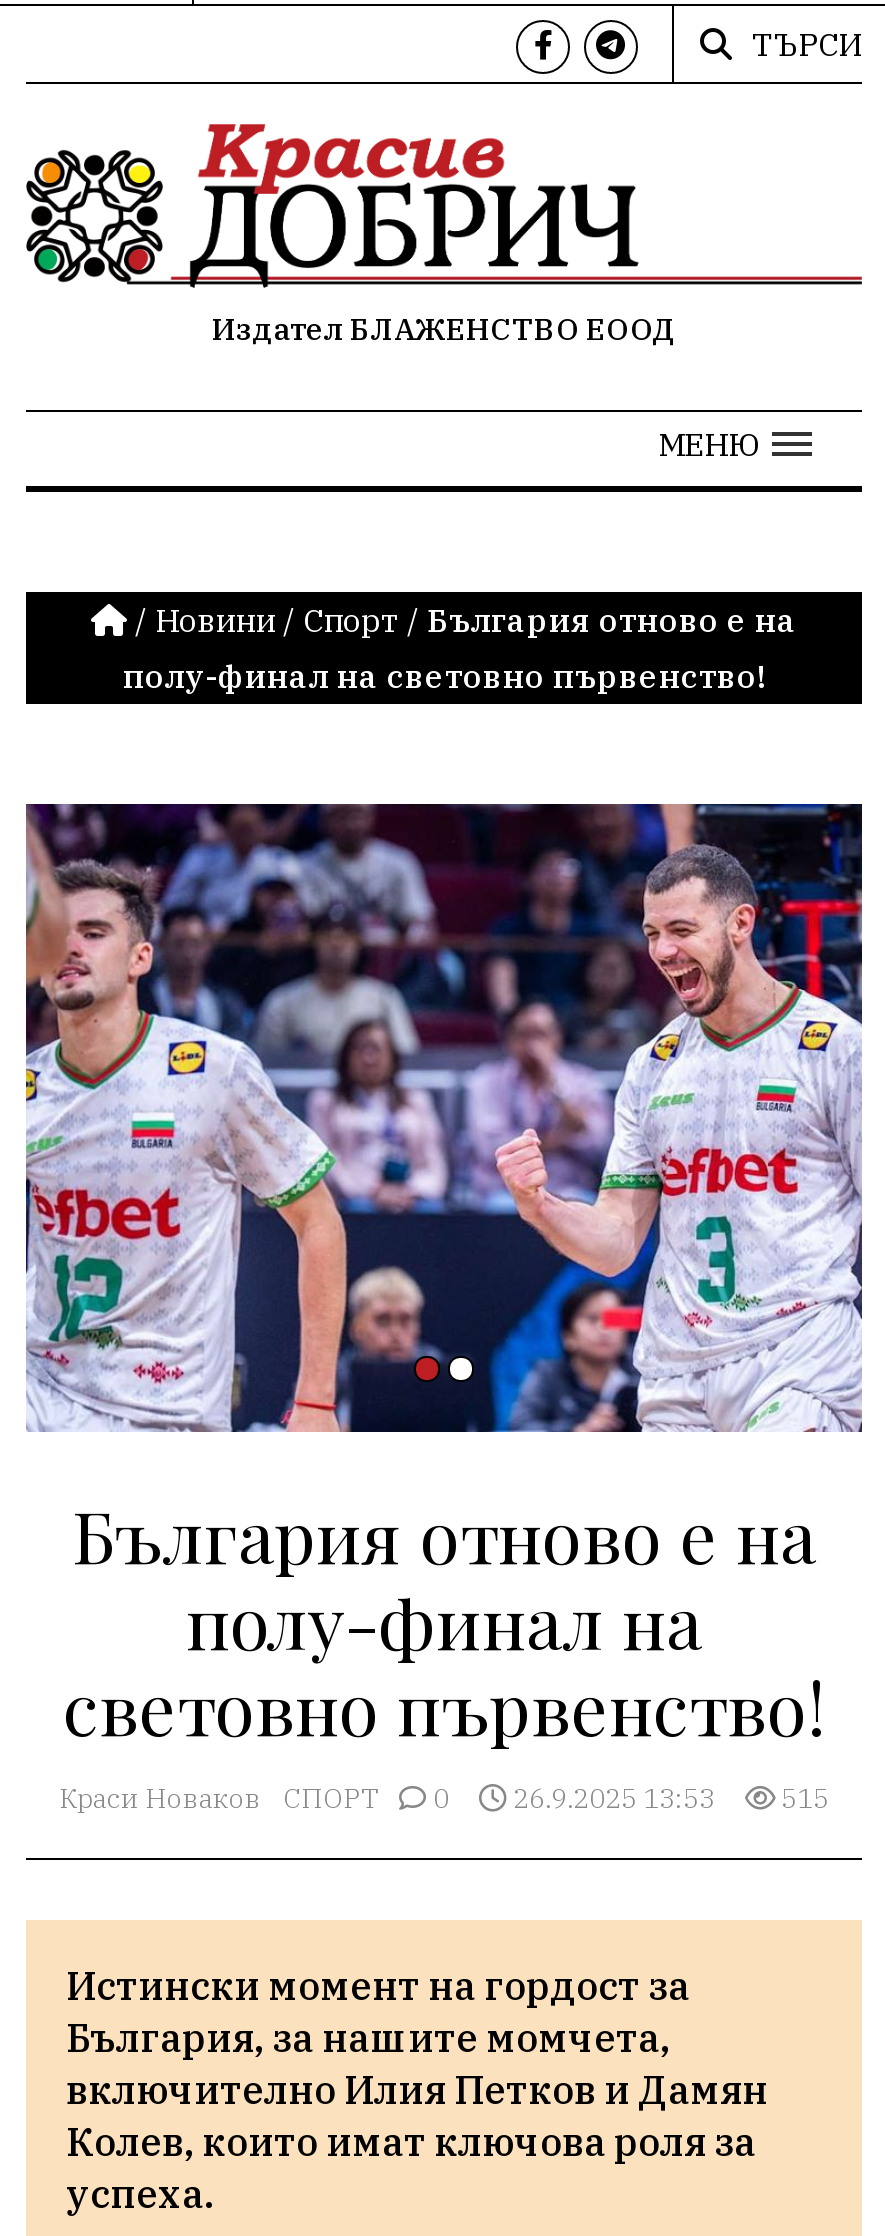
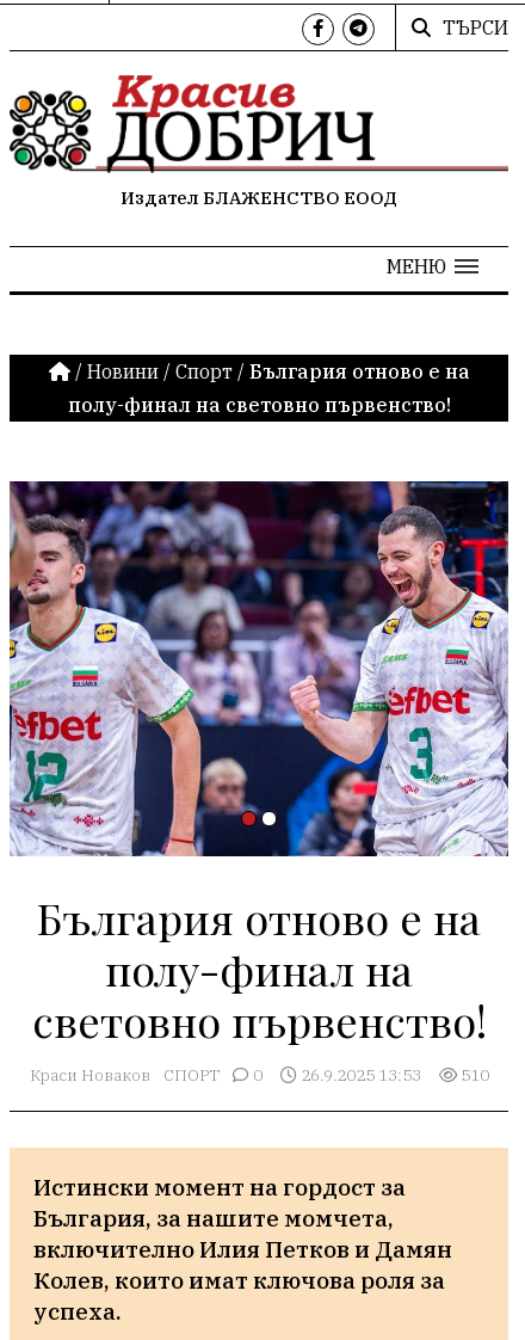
[59,1779,829,1815] Краси Новаков СПОРТ 0 26.9.2025 13:53 515 -> [29,1064,489,1085] Краси Новаков СПОРТ 0 26.9.2025 13:53 510

